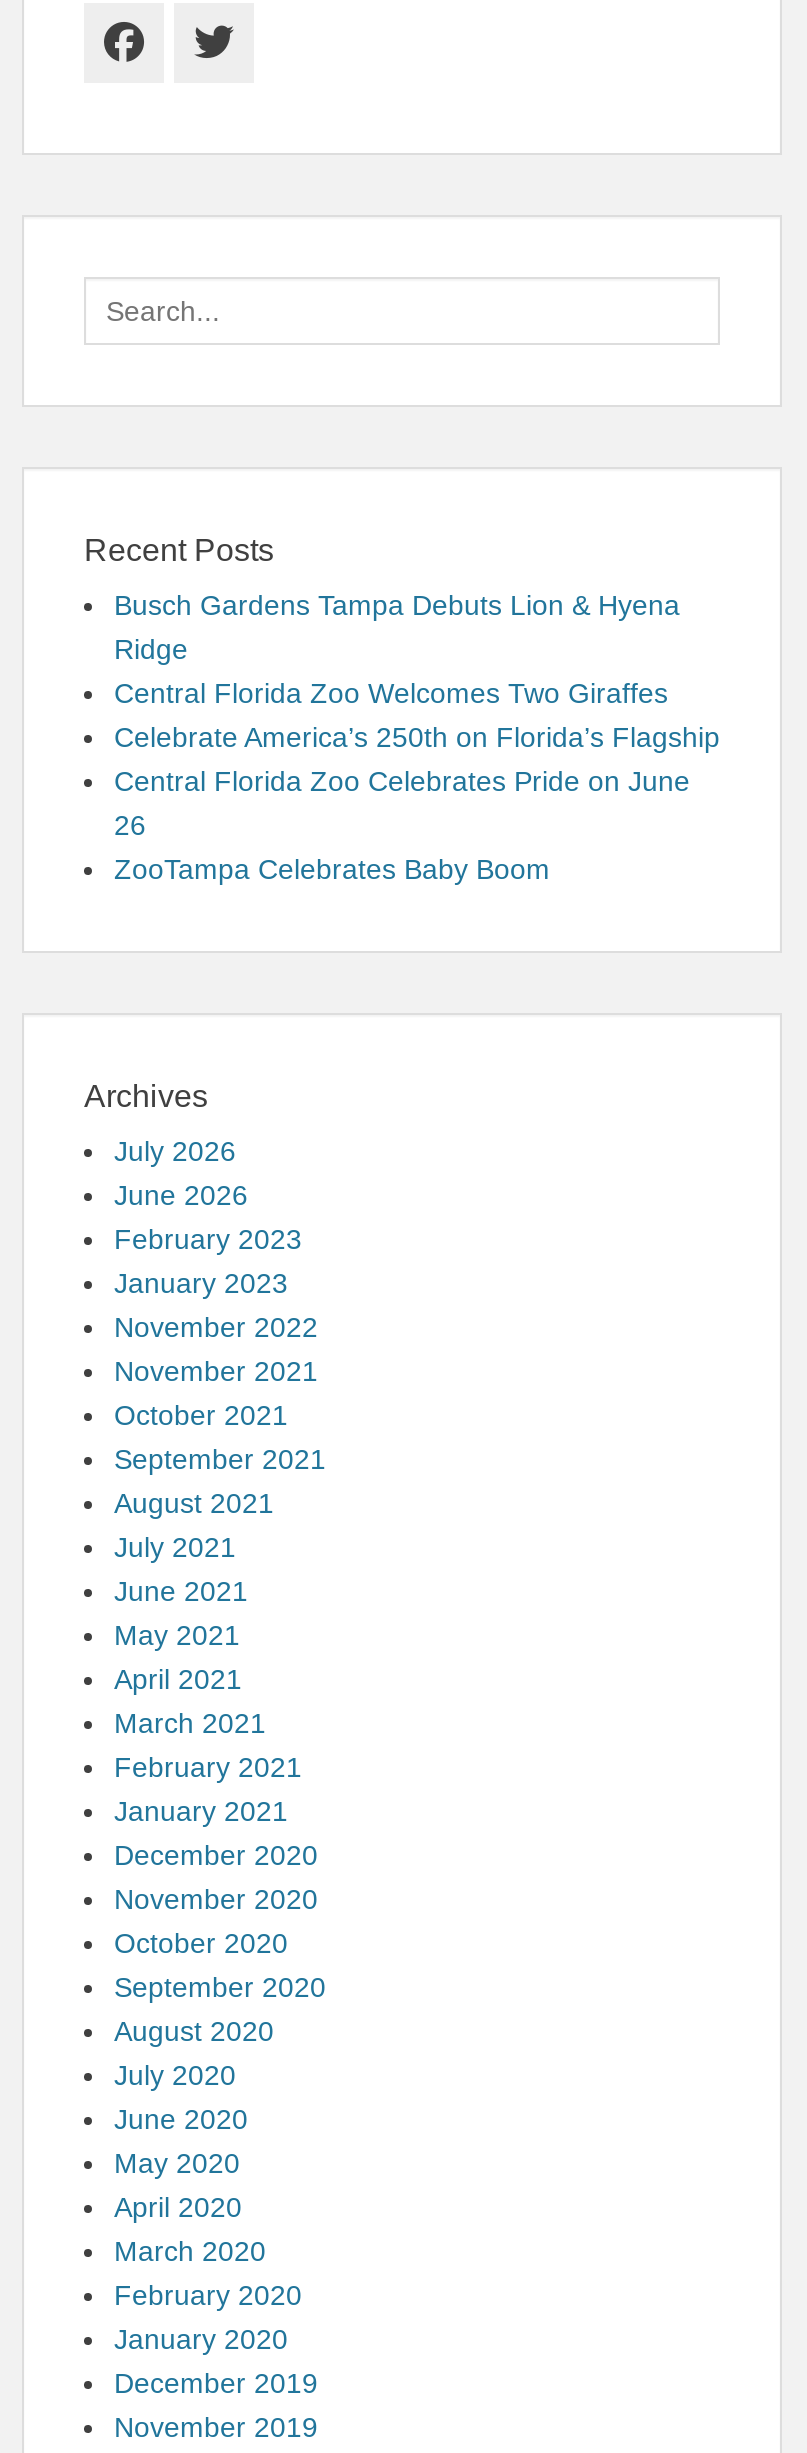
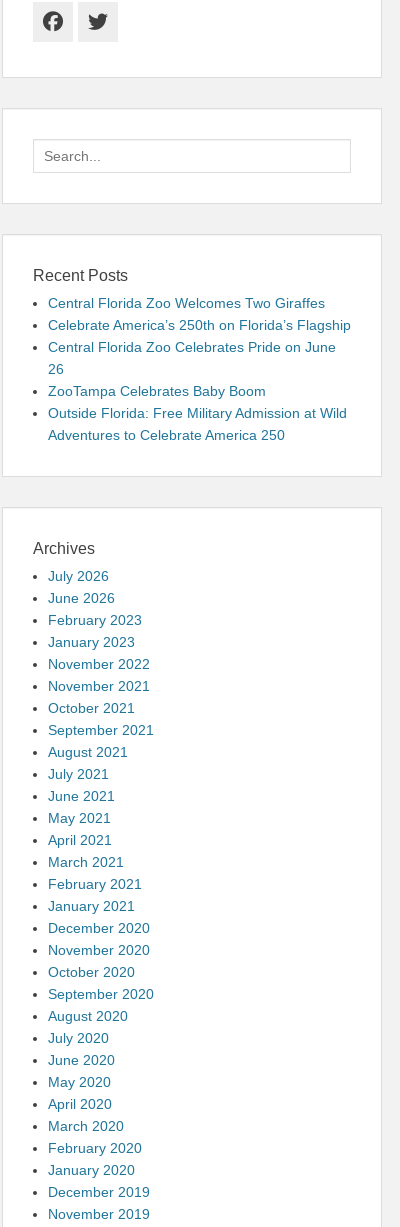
[114,589,680,665] Busch Gardens Tampa Debuts Lion & Hyena | Ridge -> none
moved [114,677,720,885] -> [48,295,351,399]: Central Florida Zoo Welcomes Two Giraffes | Celebrate America’s 250th on Florida’s Flagship | Central Florida Zoo Celebrates Pride on June | 26 | ZooTampa Celebrates Baby Boom
none -> [48,405,347,443] Outside Florida: Free Military Admission at Wild | Adventures to Celebrate America 250

